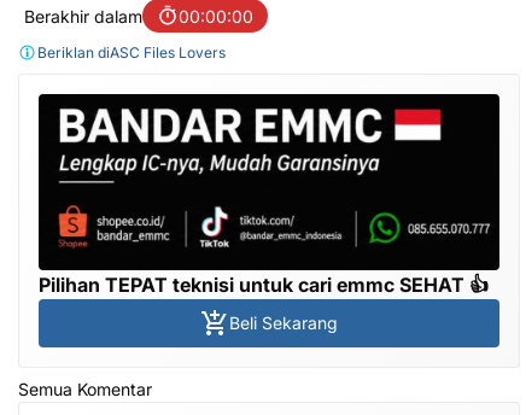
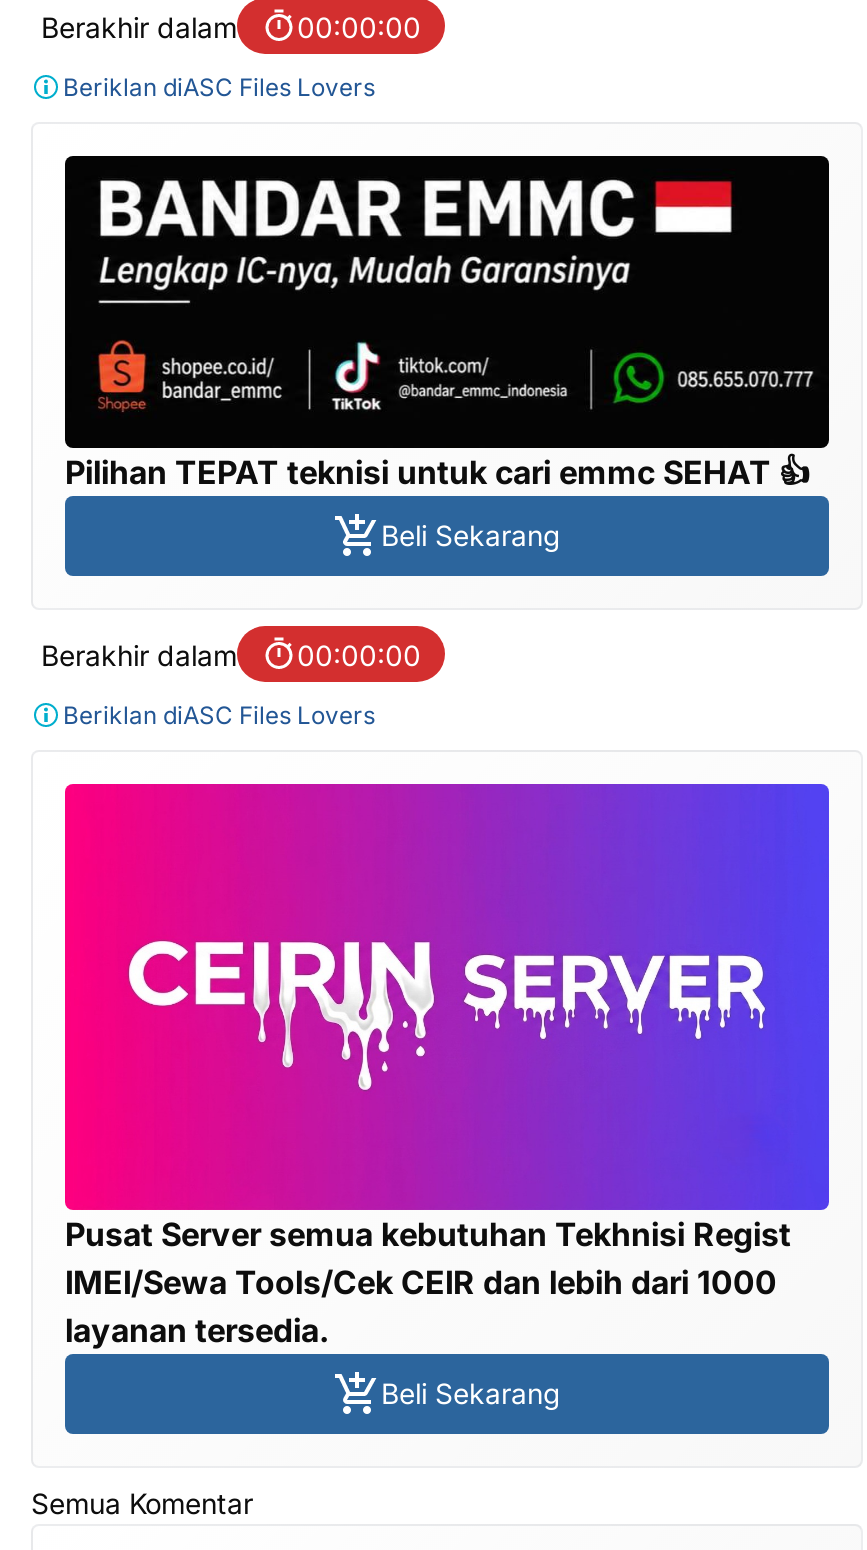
none -> [41,637,421,730] Berakhir dalam | 00:00:00 | Beriklan diASC Files Lovers
none -> [63,782,831,1411] [image] | Pusat Server semua kebutuhan Tekhnisi Regist | IMEI/Sewa Tools/Cek CEIR dan lebih dari 1000 | layanan tersedia. | Beli Sekarang

